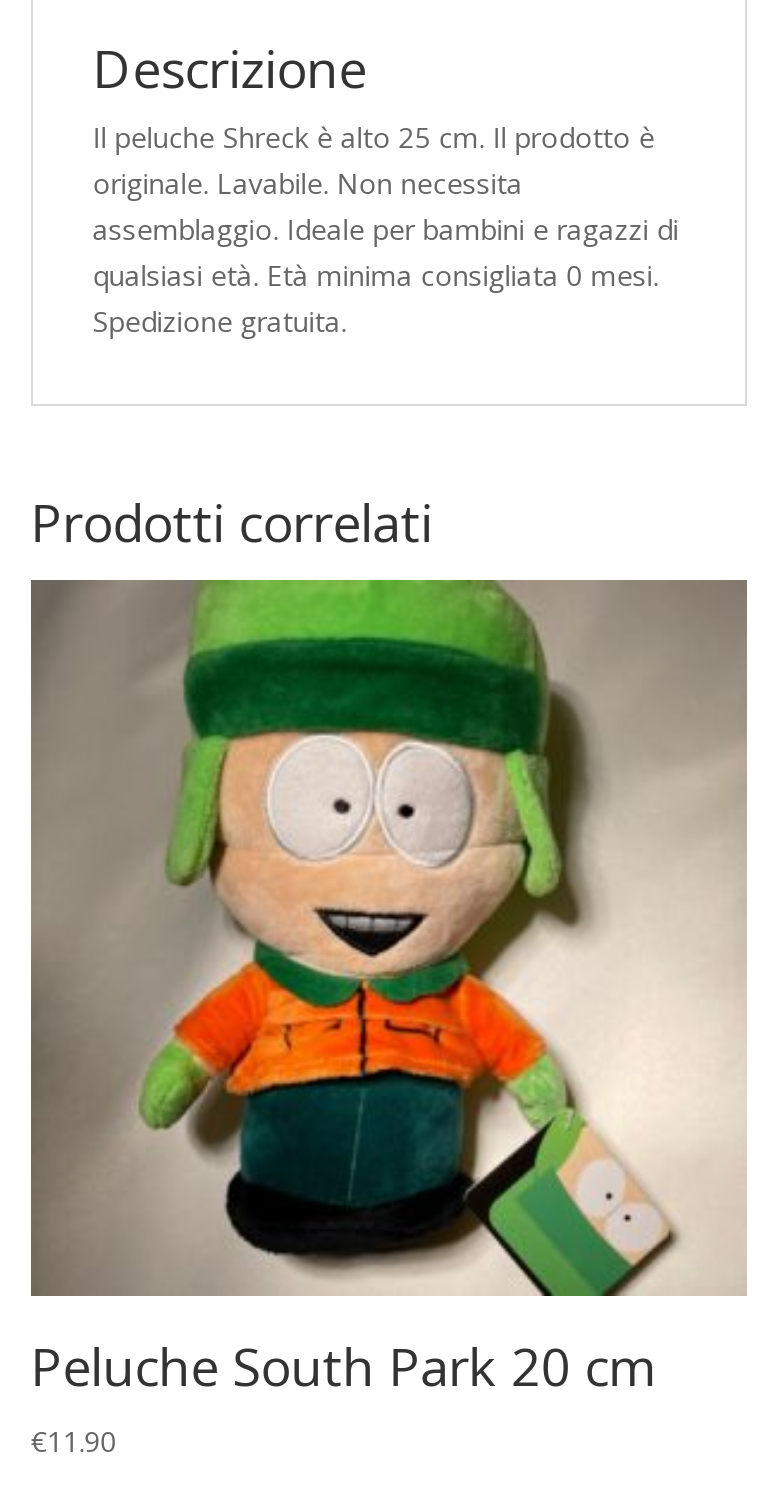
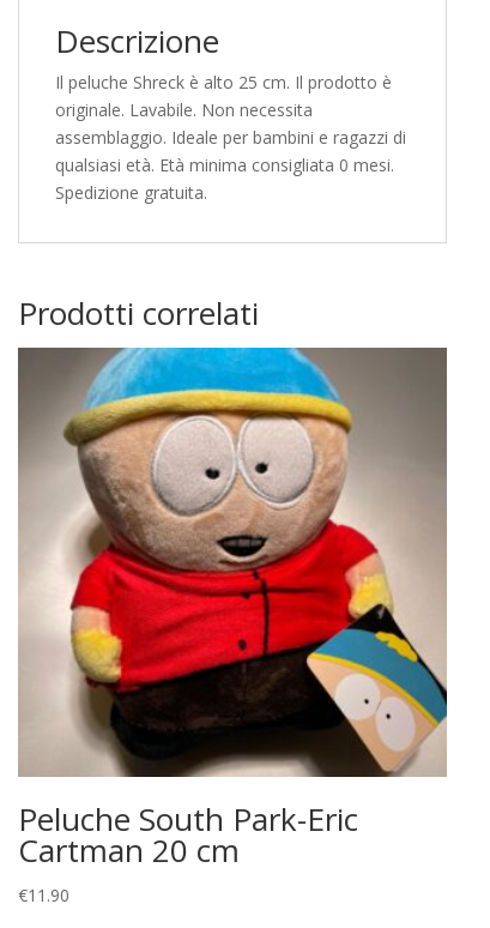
[31,578,743,1402] [image] | Peluche South Park 20 cm -> [18,347,448,872] [image] | Peluche South Park-Eric | Cartman 20 cm

